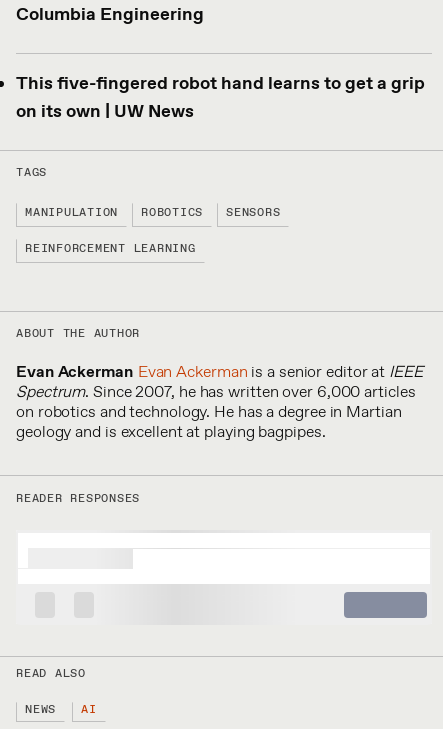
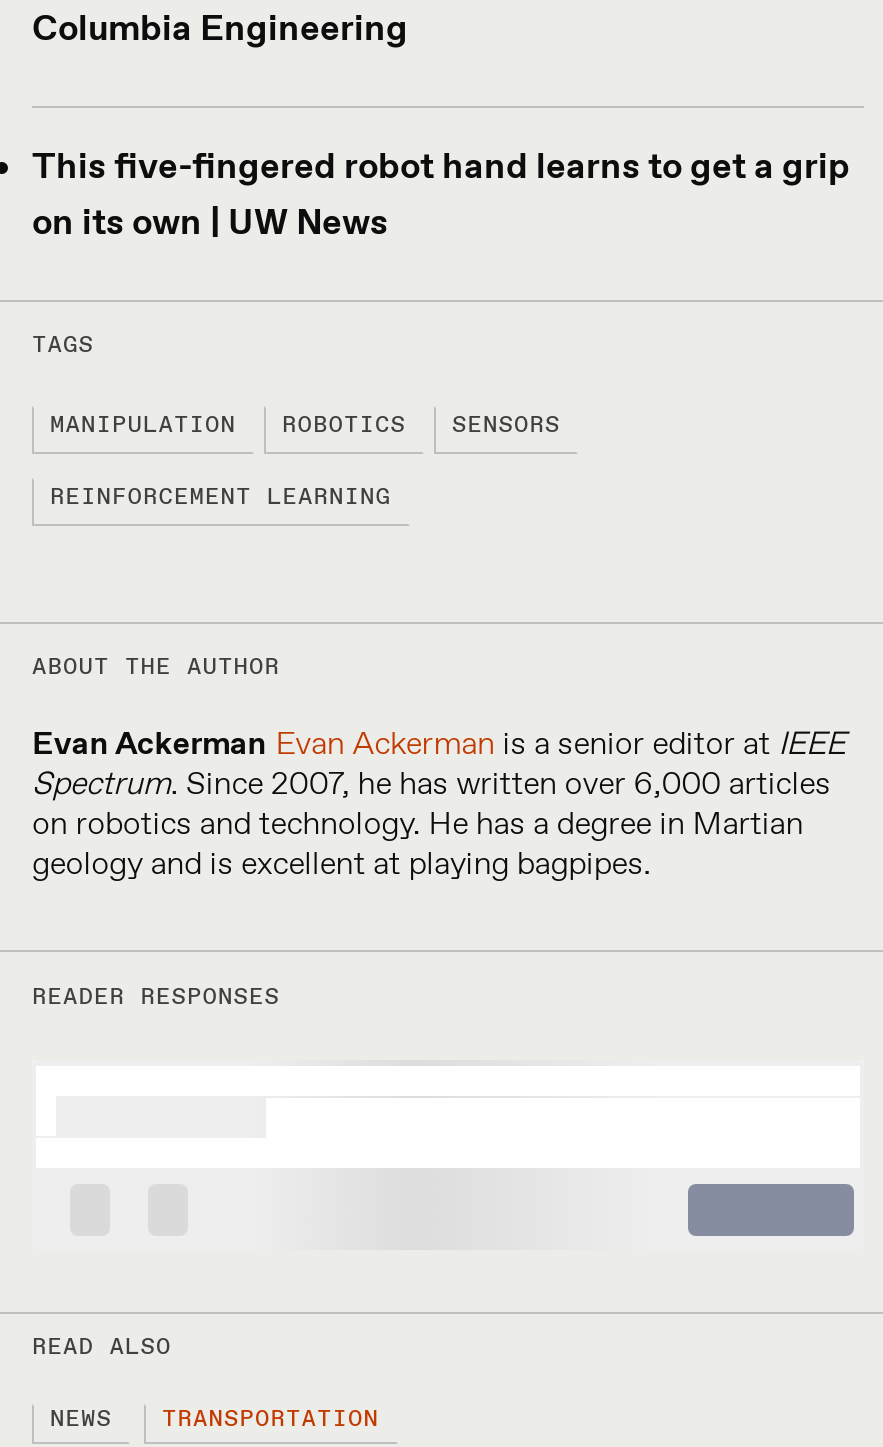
[81,702,96,718] AI -> [162,1403,379,1435] TRANSPORTATION

